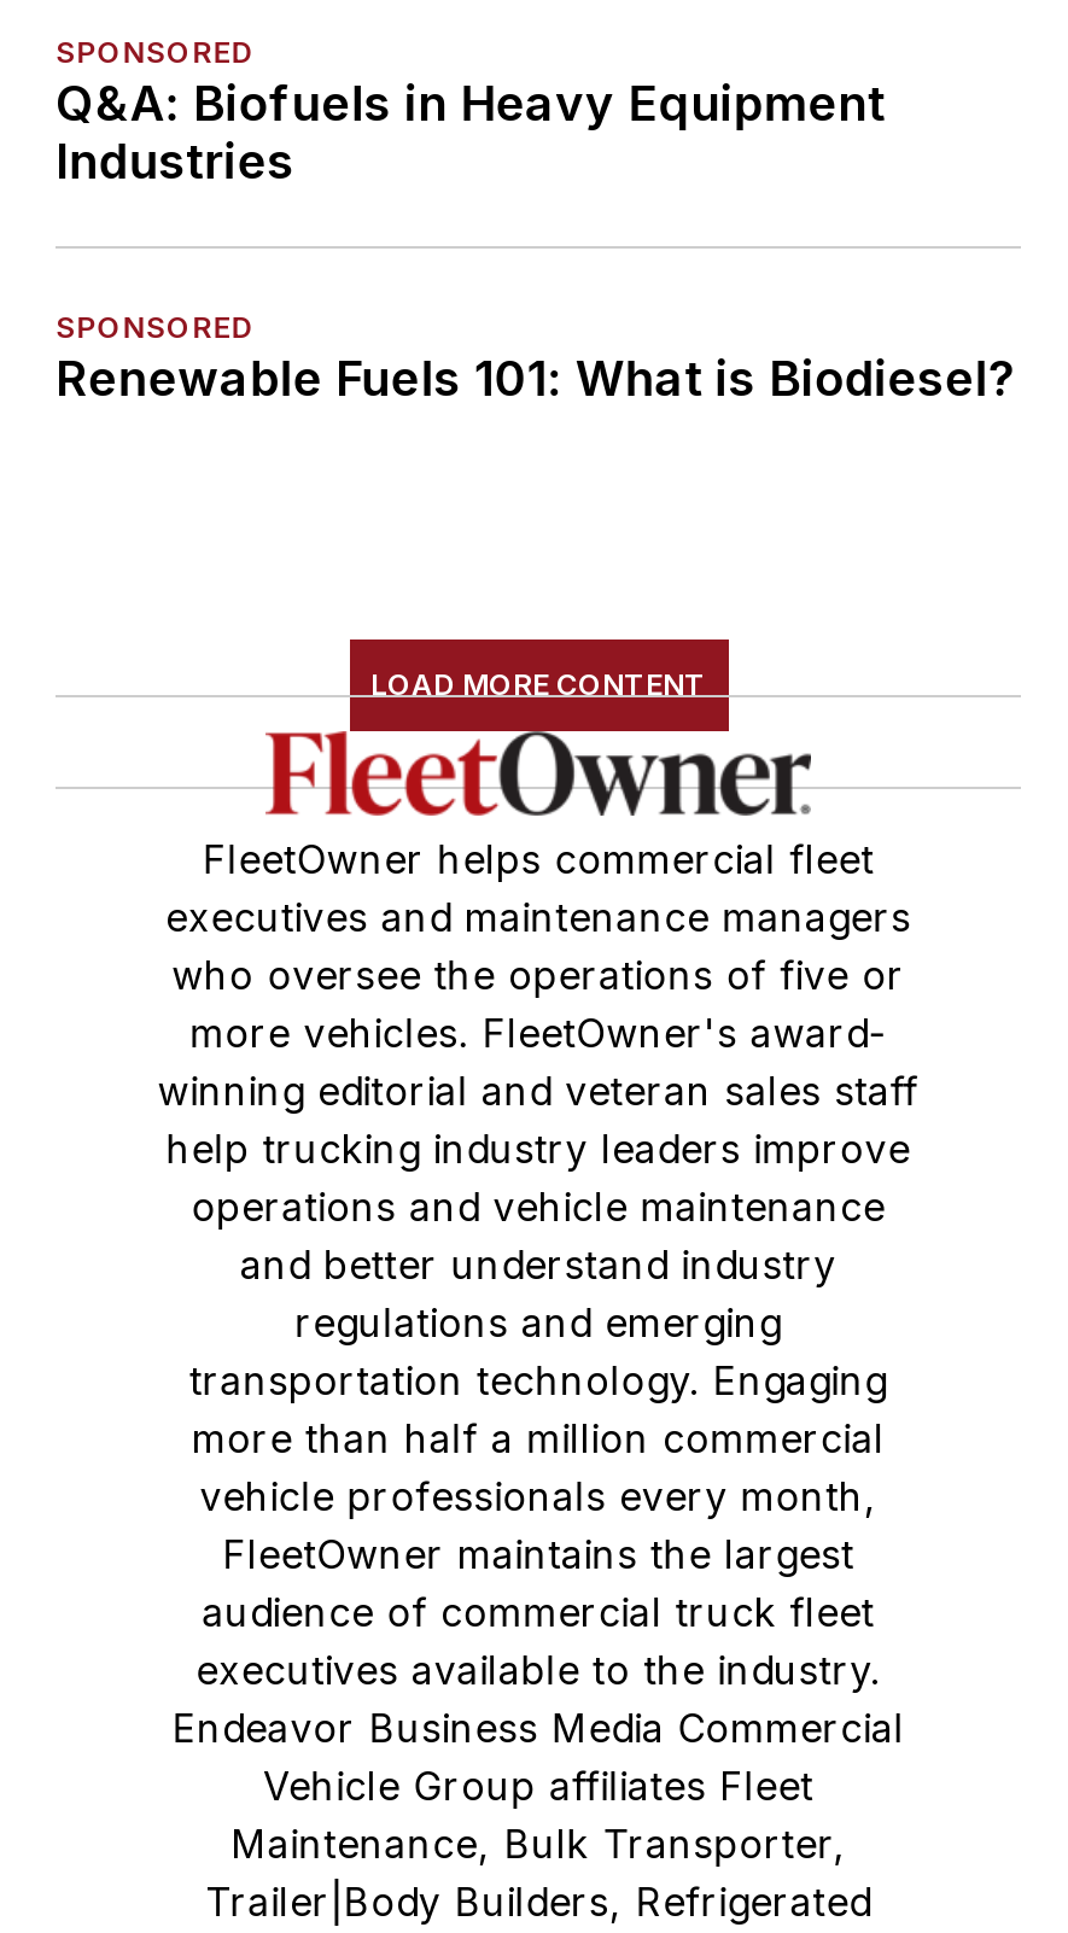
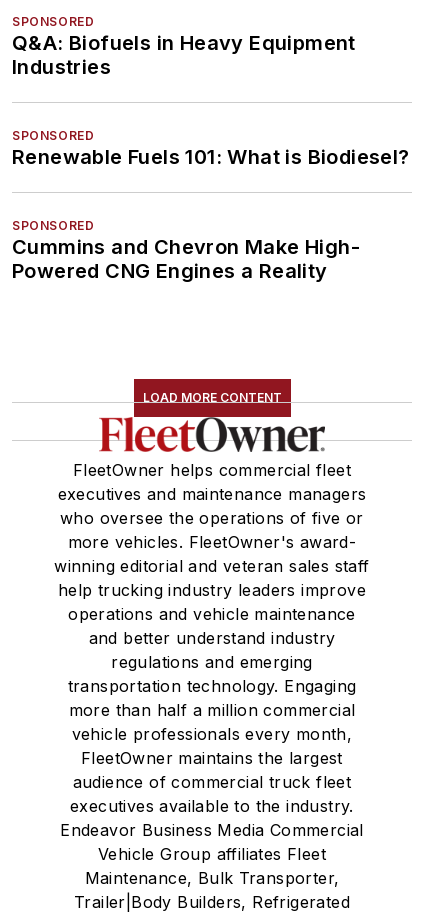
none -> [12,218,360,283] SPONSORED | Cummins and Chevron Make High- | Powered CNG Engines a Reality

